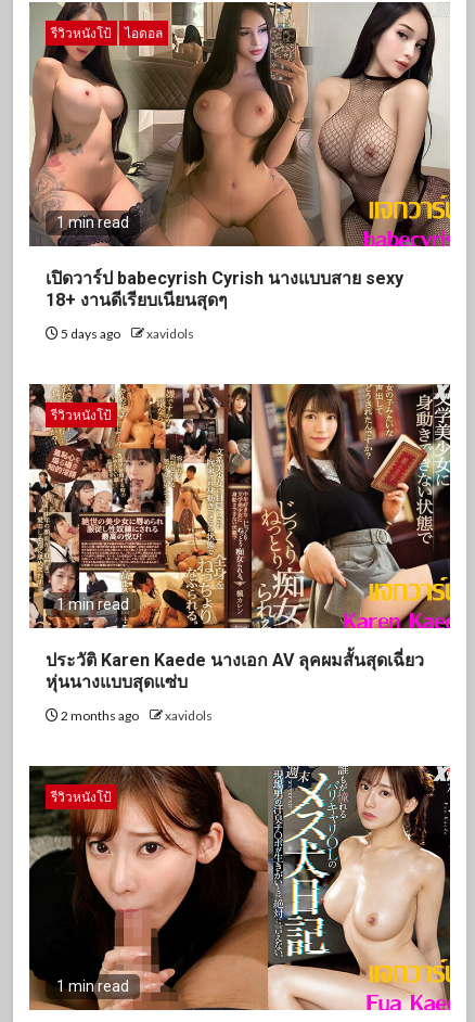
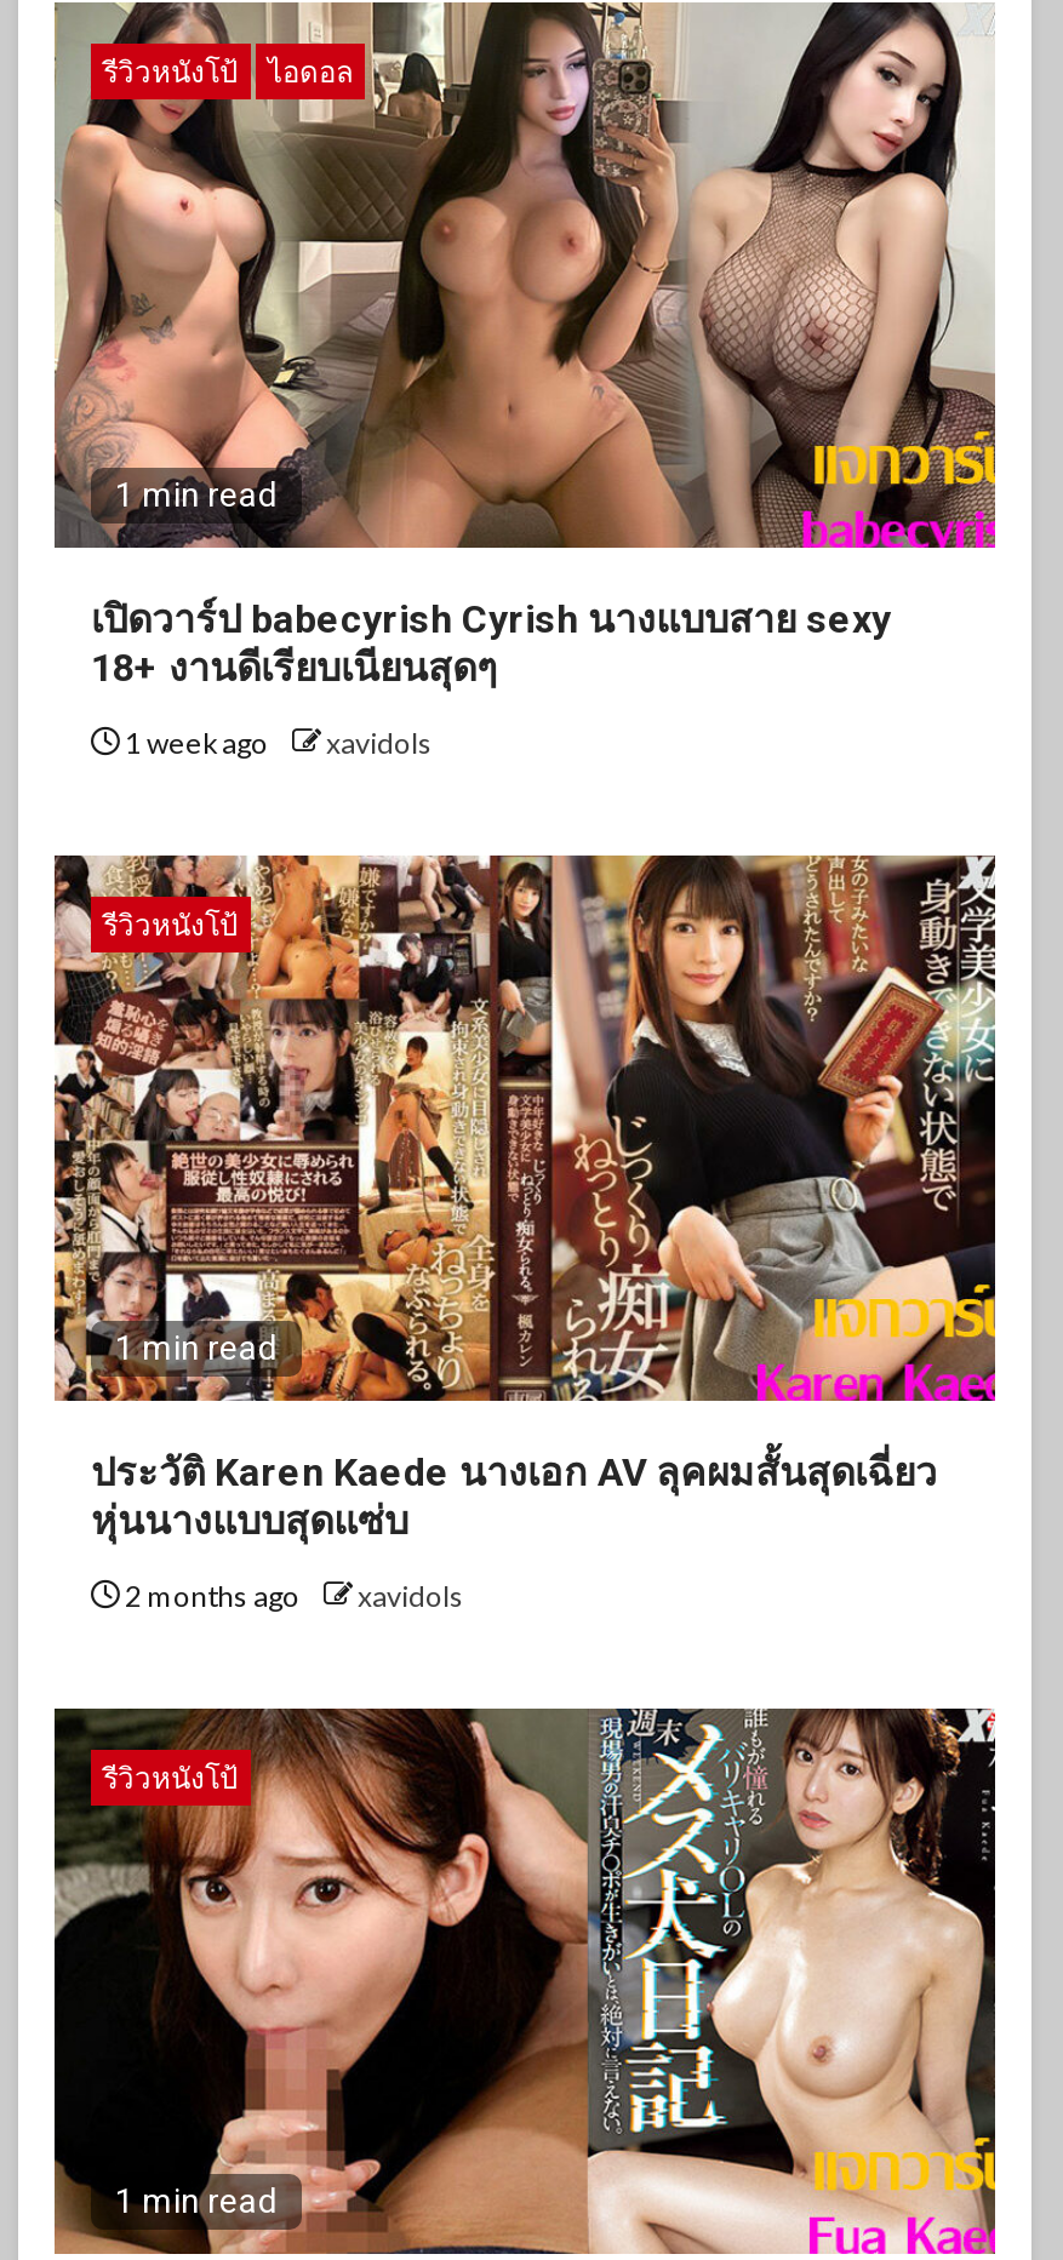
[59,325,194,342] 5 days ago xavidols -> [120,724,433,760] 1 week ago xavidols

